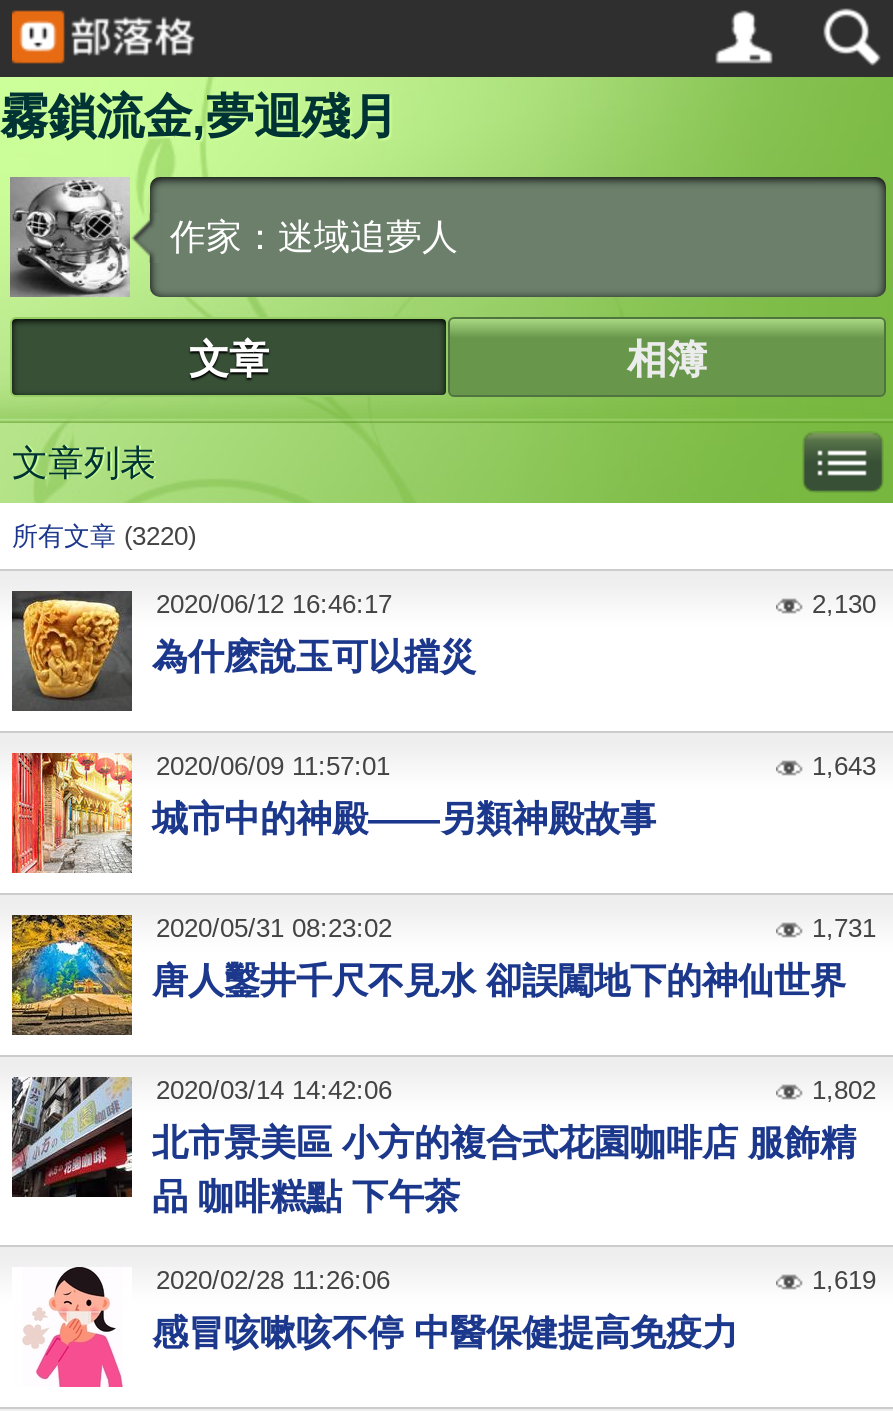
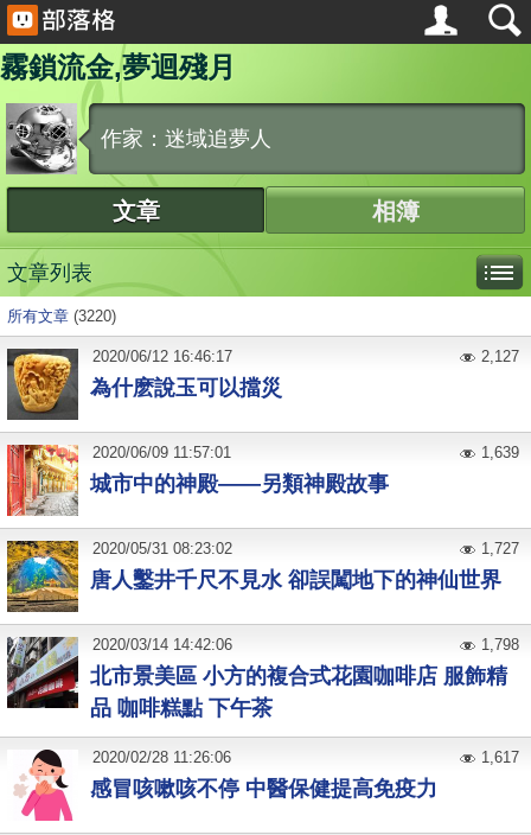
[812,589,876,619] 2,130 -> [481,348,519,365] 2,127
[812,751,876,781] 1,643 -> [481,444,519,461] 1,639
[812,913,876,943] 1,731 -> [481,540,519,557] 1,727
[812,1075,876,1105] 1,802 -> [481,636,519,654] 1,798
[812,1265,876,1295] 1,619 -> [481,748,519,766] 1,617

